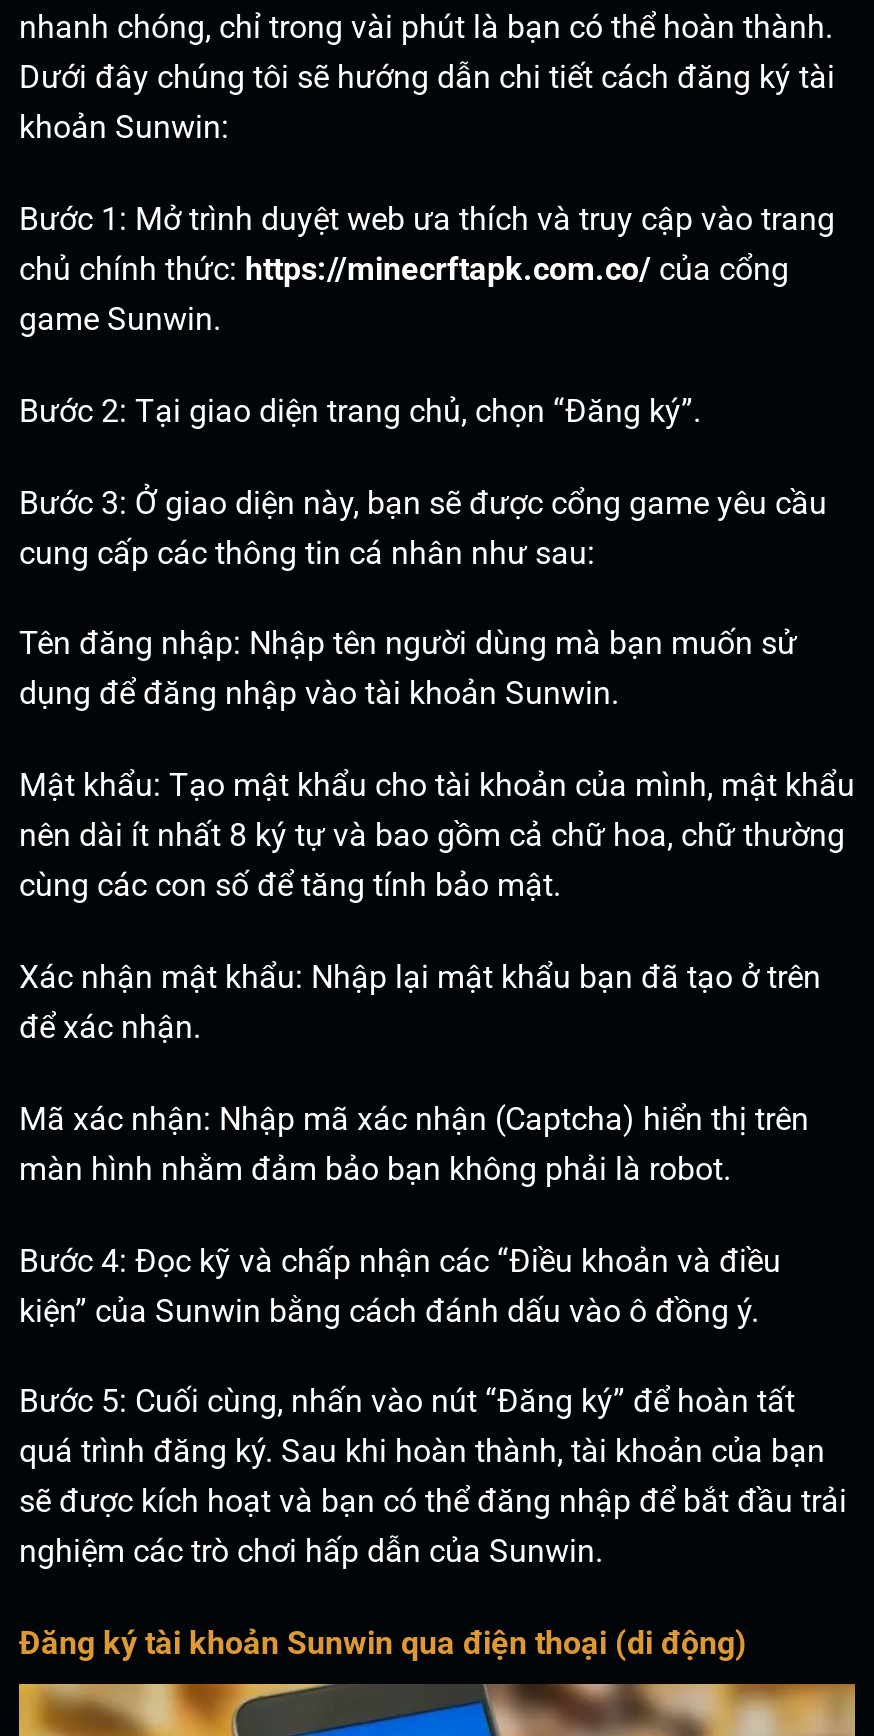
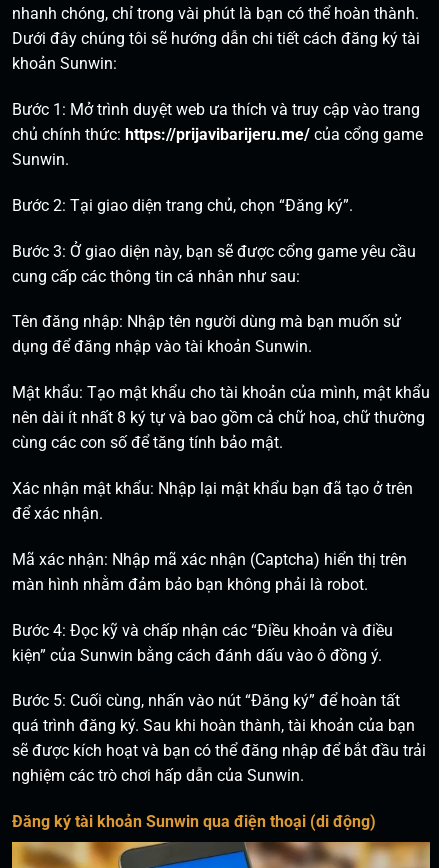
[19,250,789,338] chủ chính thức: https://minecrftapk.com.co/ của cổng | game Sunwin. -> [12,125,423,169] chủ chính thức: https://prijavibarijeru.me/ của cổng game | Sunwin.

